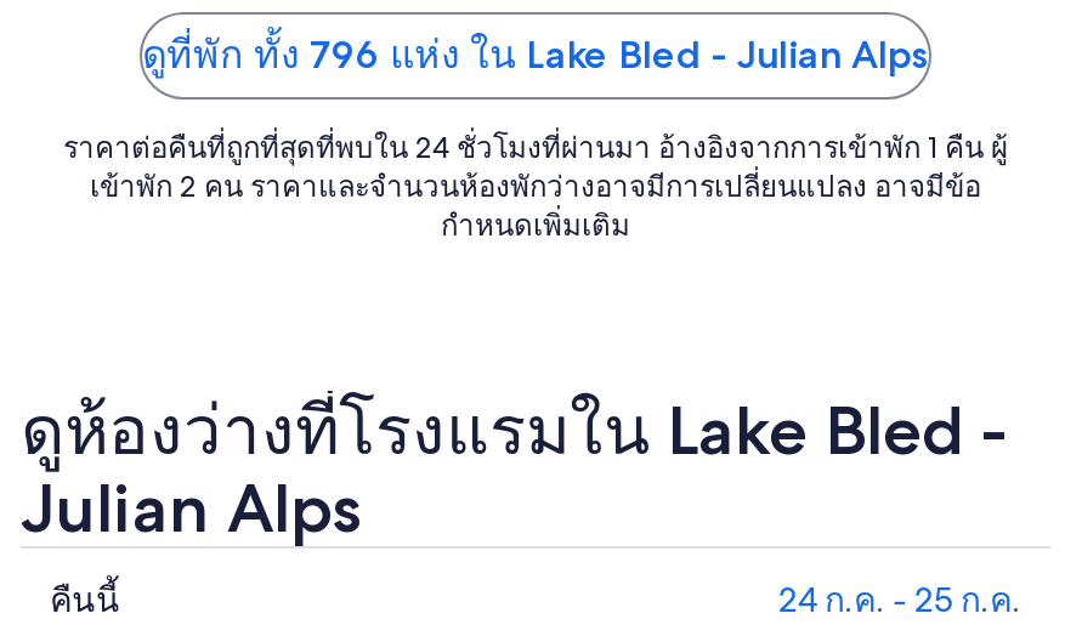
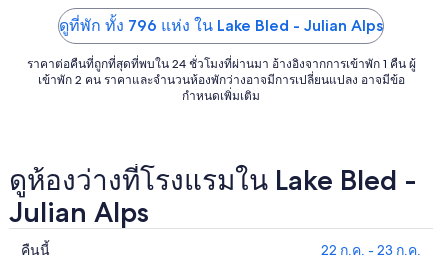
[778,577,1021,620] 24 ก.ค. - 25 ก.ค. -> [321,240,421,258] 22 ก.ค. - 23 ก.ค.

